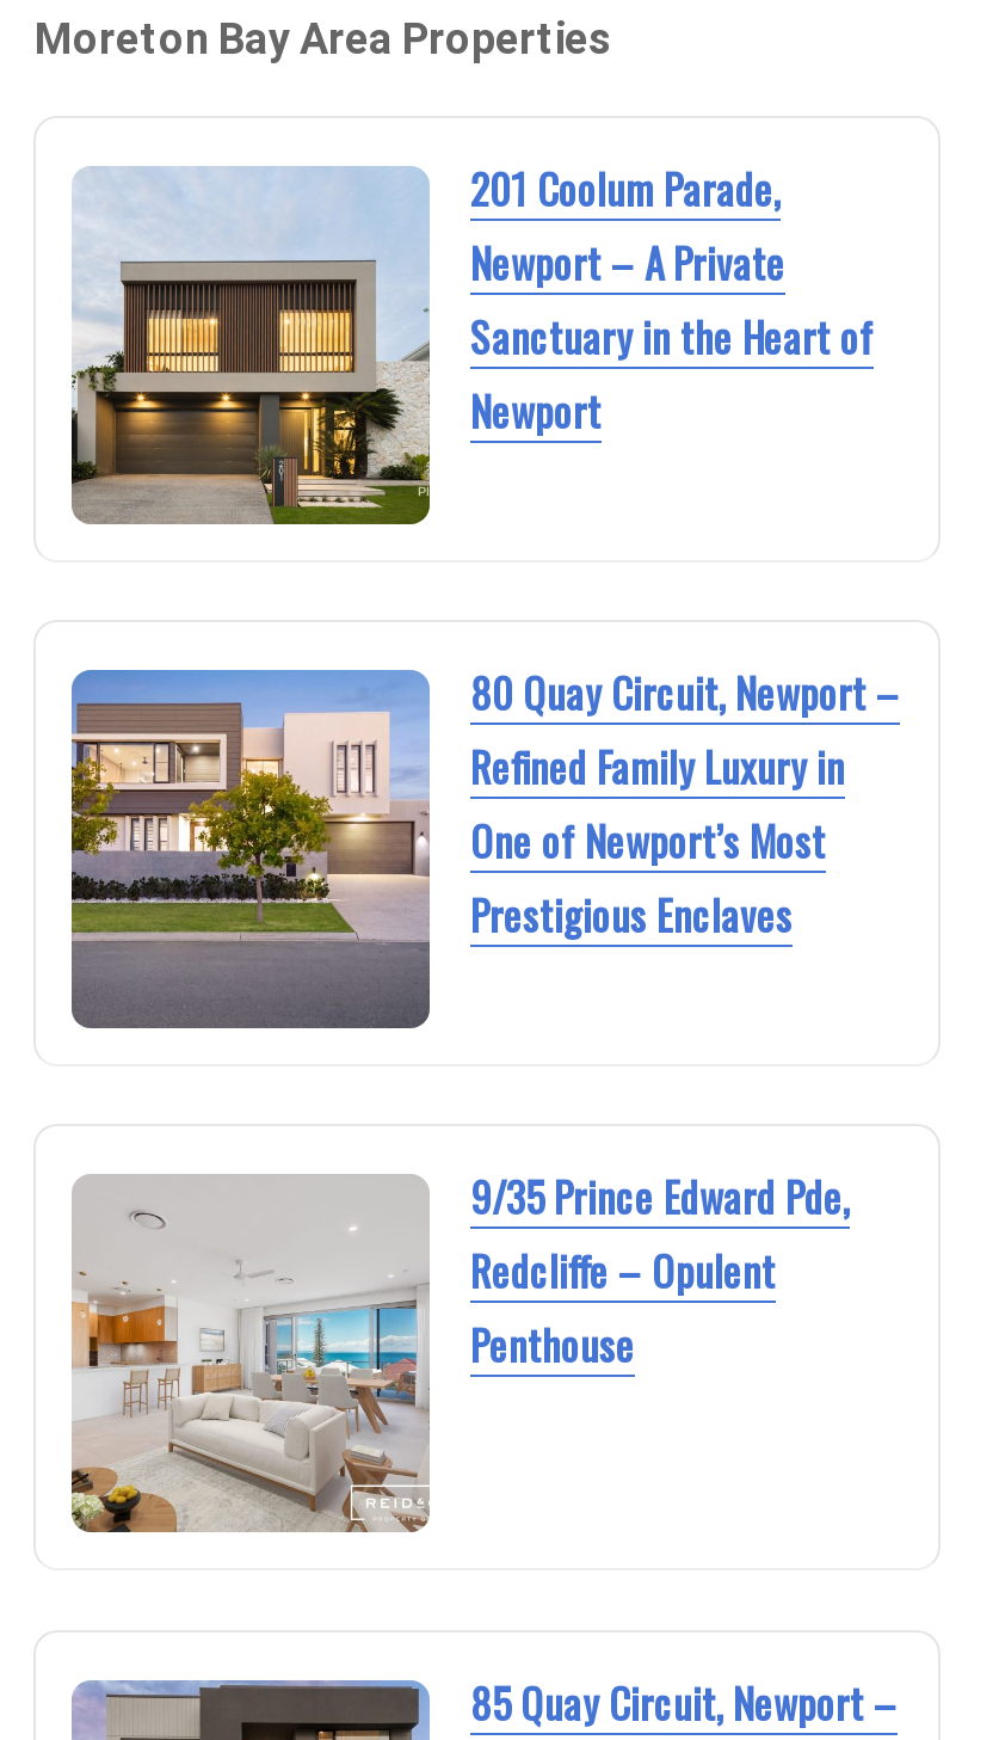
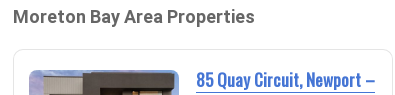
[69,158,874,527] [image] | 201 Coolum Parade, | Newport – A Private | Sanctuary in the Heart of | Newport -> none
[69,663,900,1031] [image] | 80 Quay Circuit, Newport – | Refined Family Luxury in | One of Newport’s Most | Prestigious Enclaves -> none
[69,1167,850,1535] [image] | 9/35 Prince Edward Pde, | Redcliffe – Opulent | Penthouse -> none

